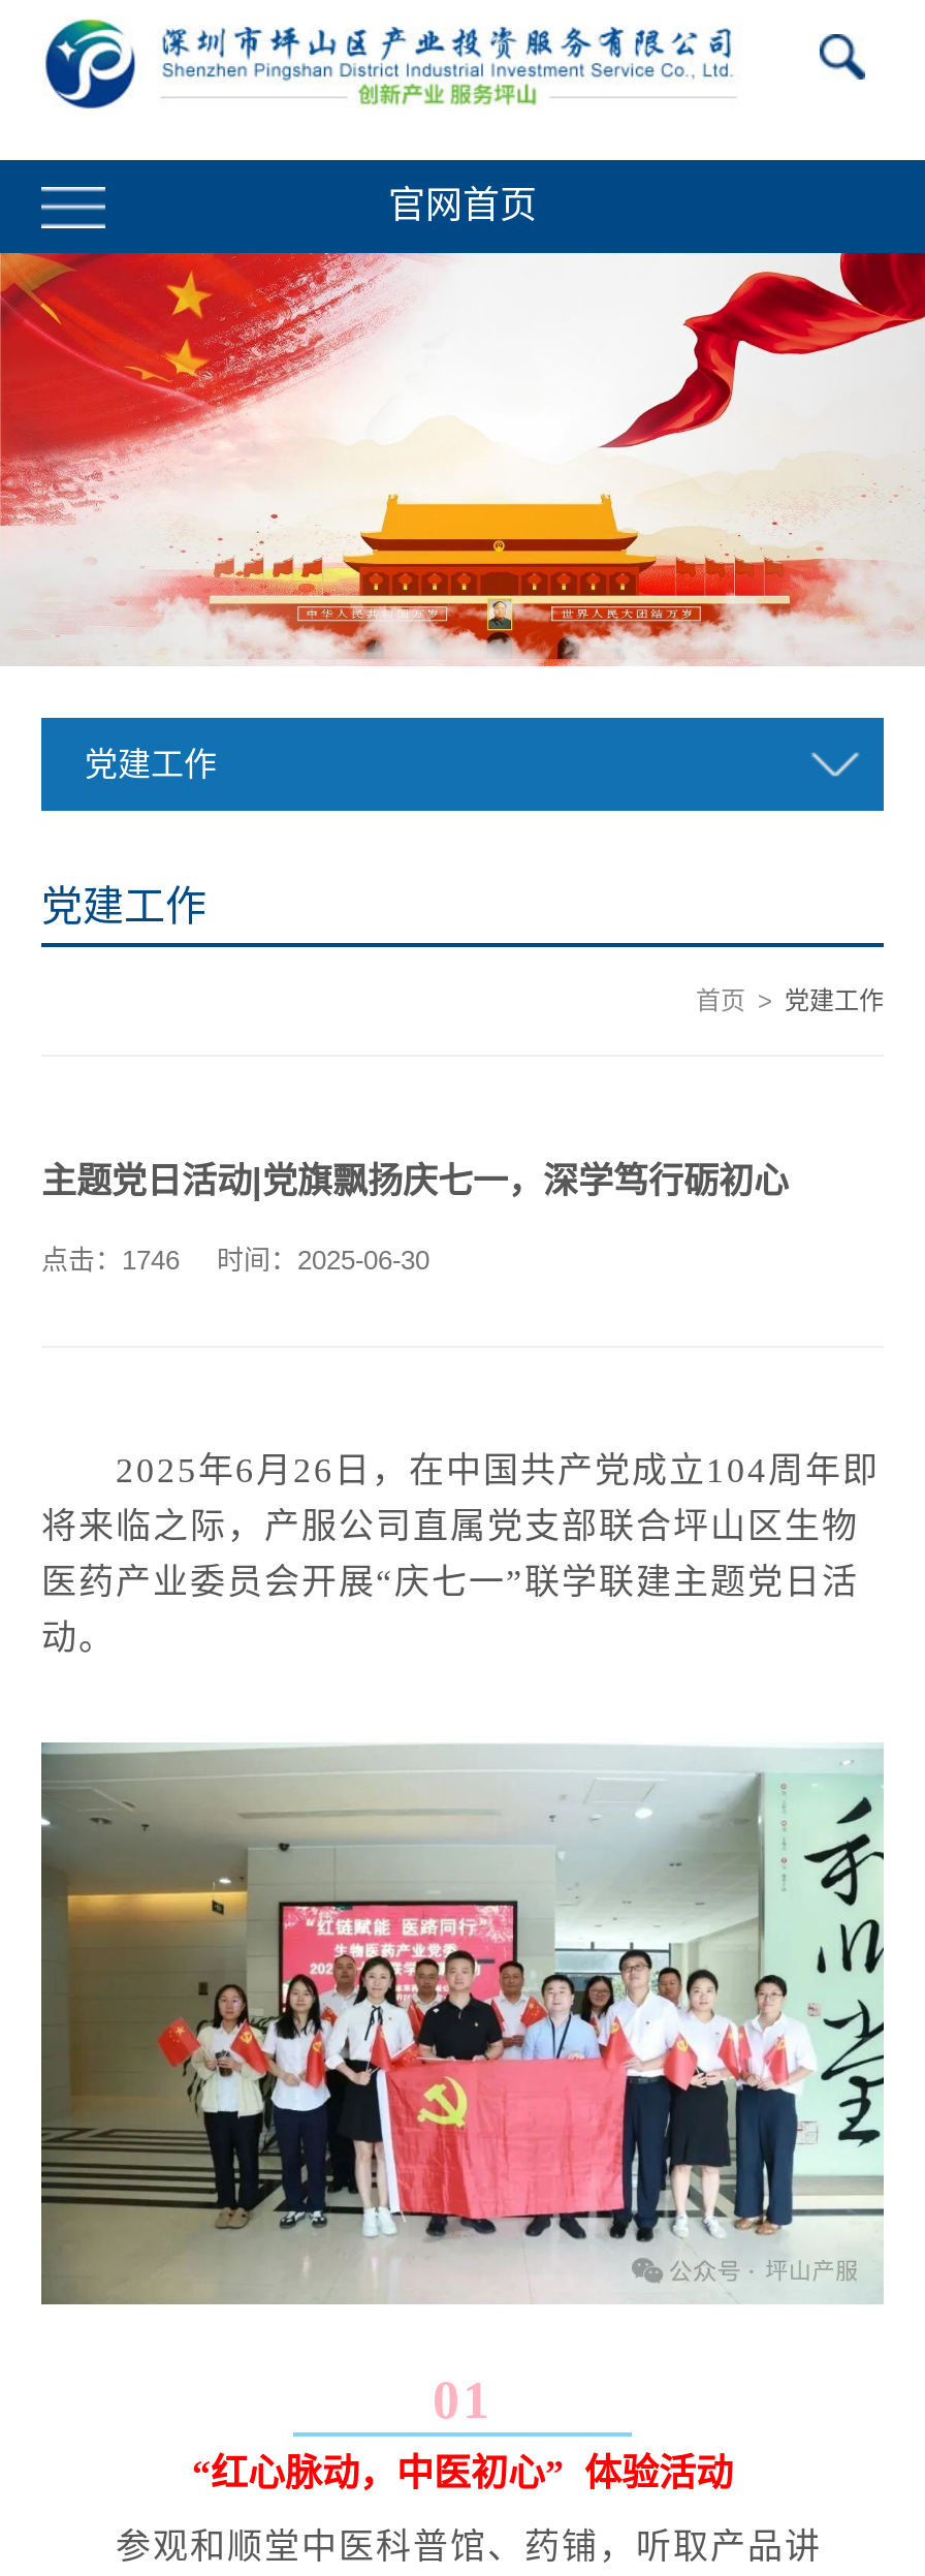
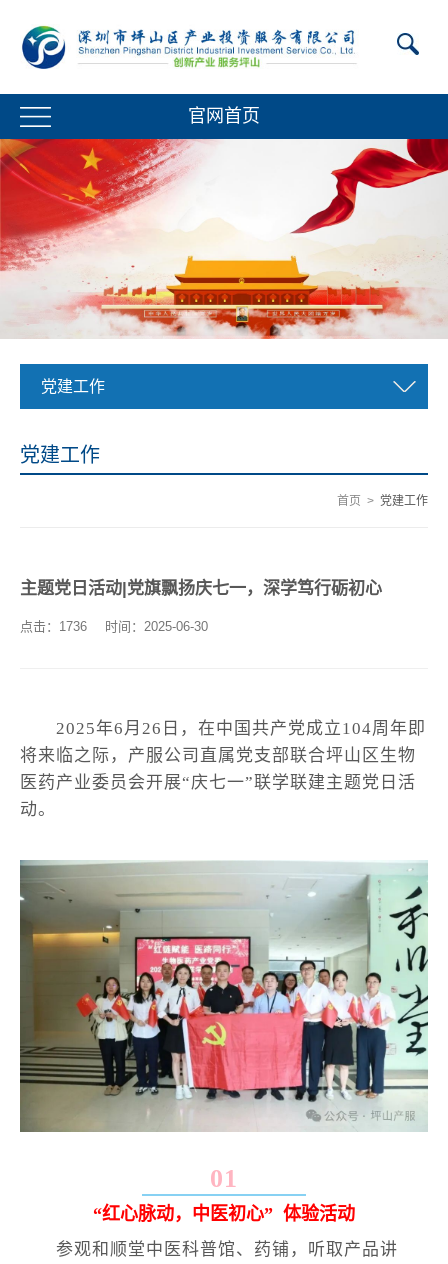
[41,1245,429,1276] 点击：1746 时间：2025-06-30 -> [20,619,208,634] 点击：1736 时间：2025-06-30

